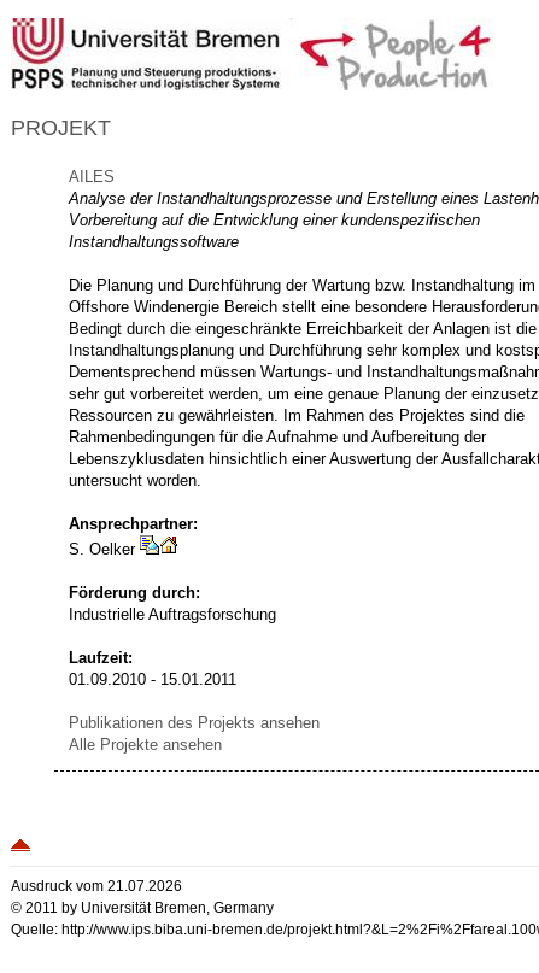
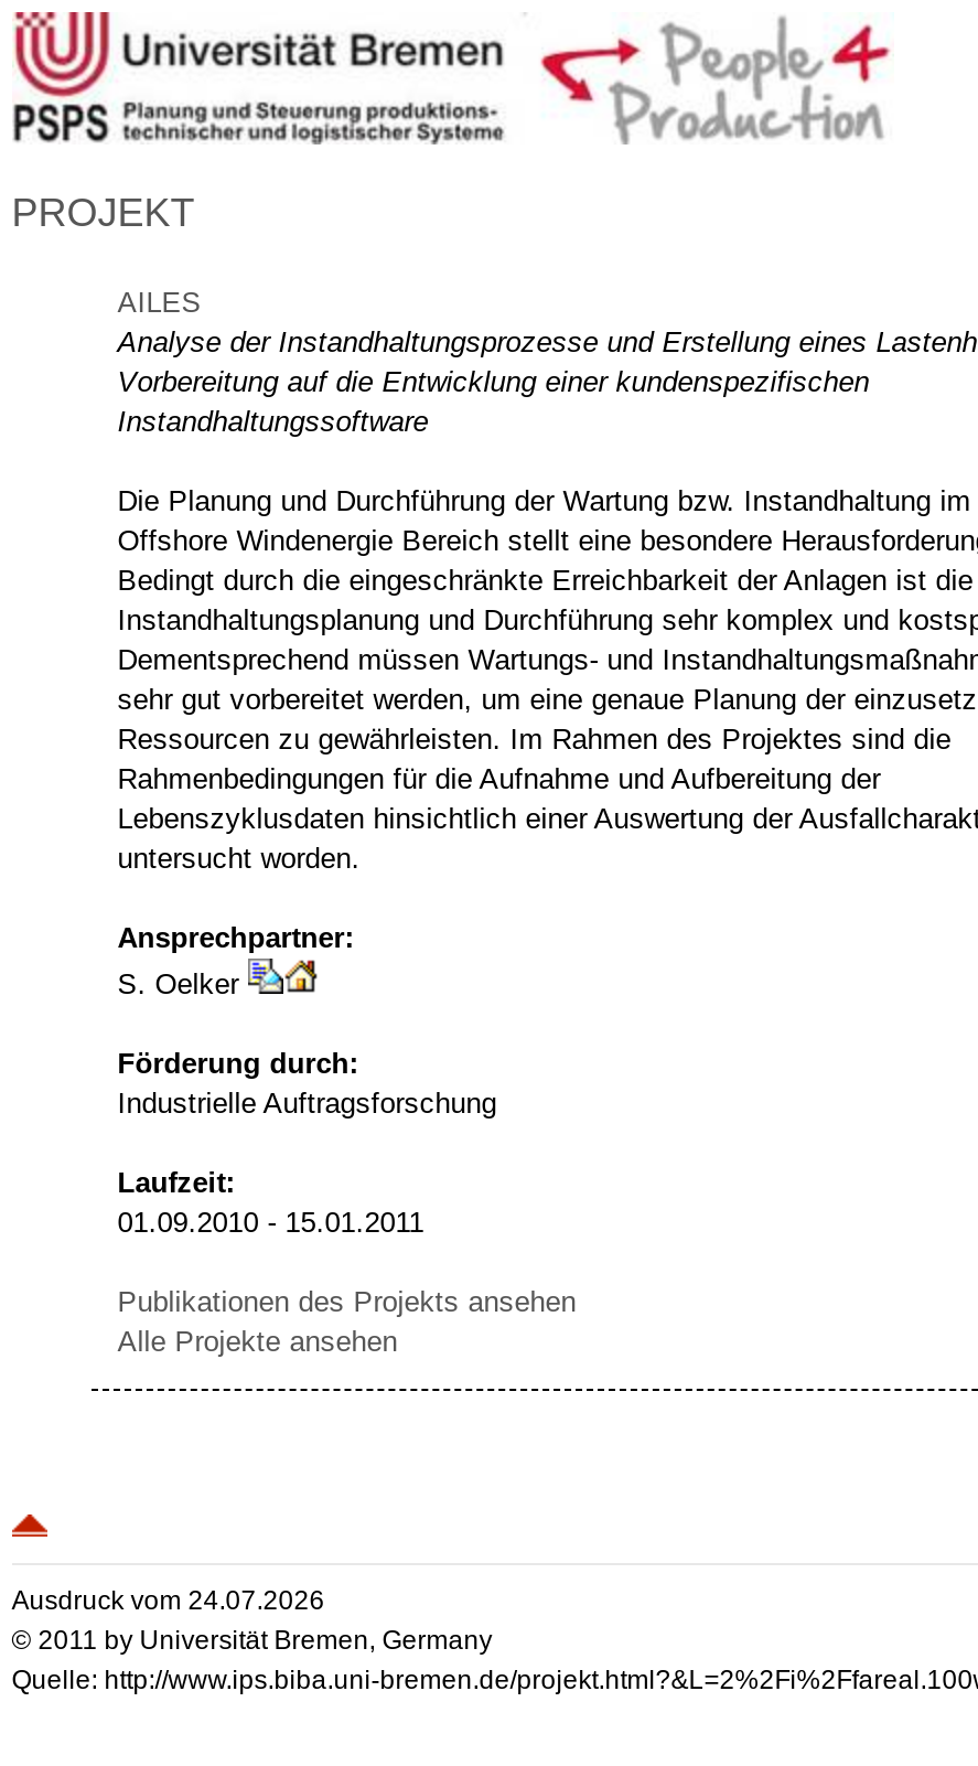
[11,878,182,895] Ausdruck vom 21.07.2026 -> [12,1586,325,1616] Ausdruck vom 24.07.2026

